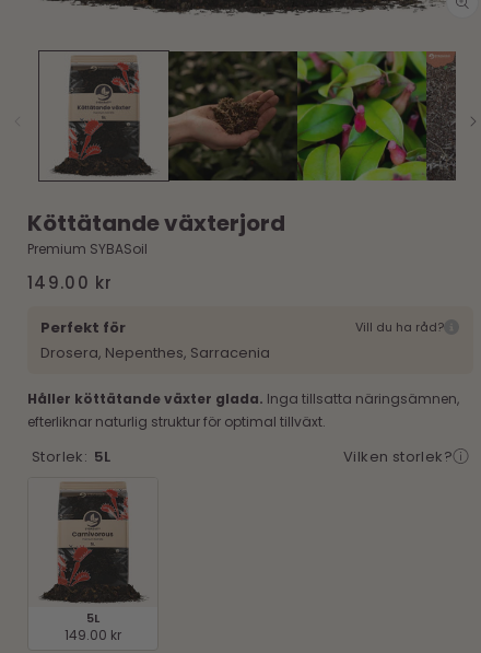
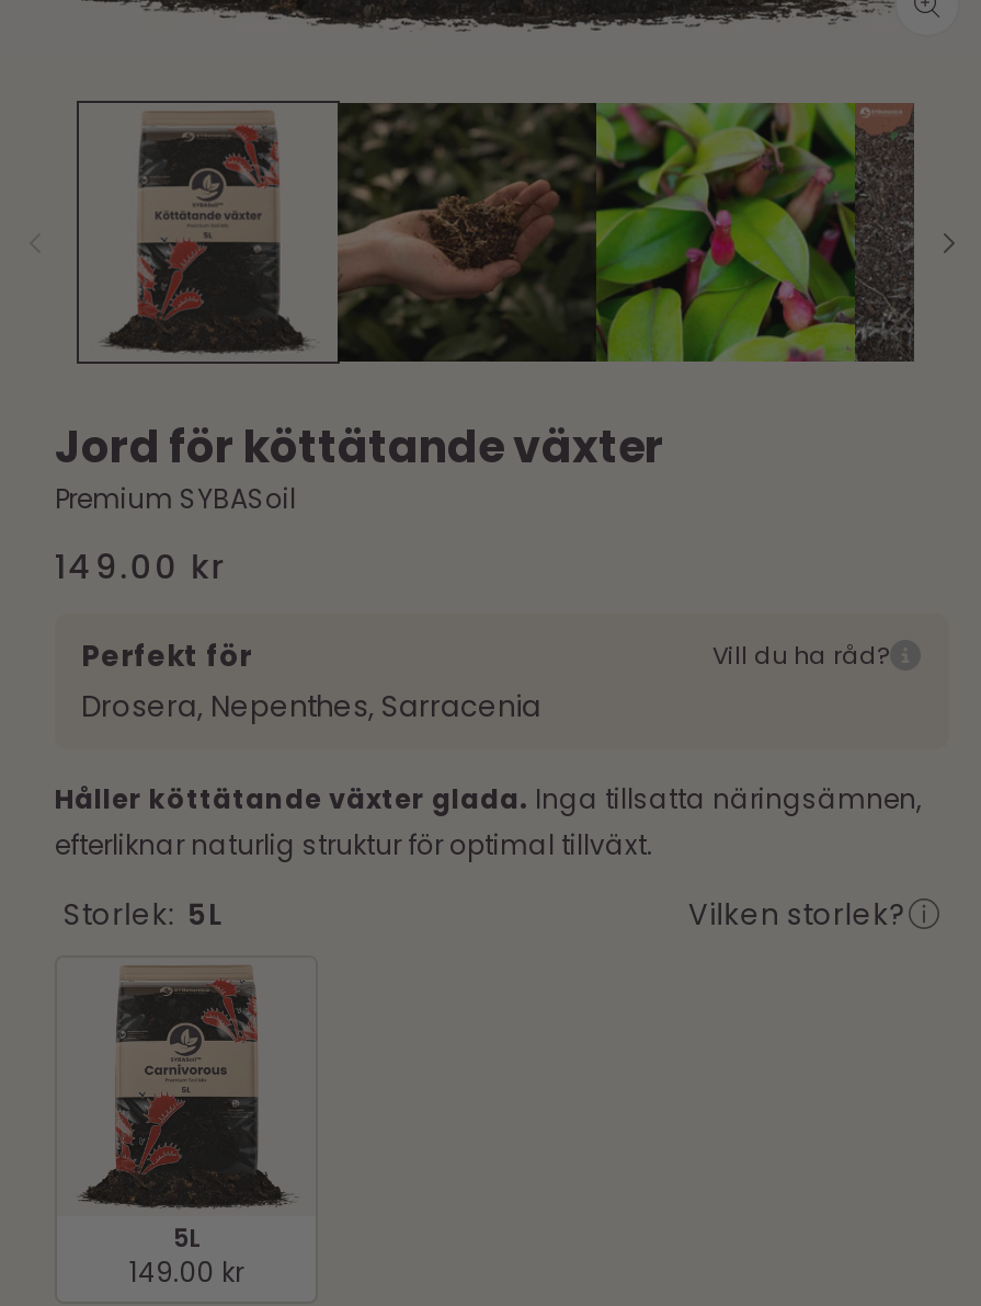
[27,207,285,238] Köttätande växterjord -> [55,415,664,477] Jord för köttätande växter

